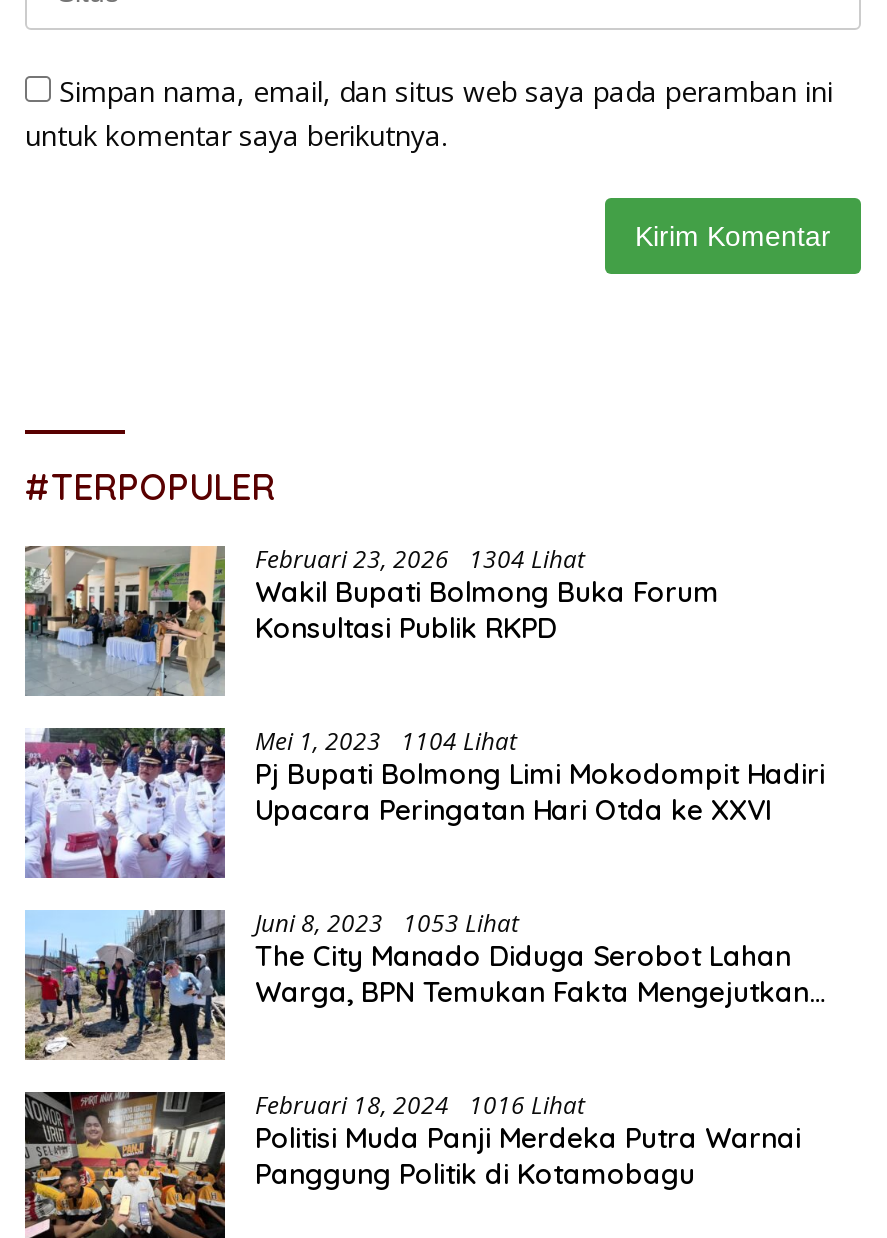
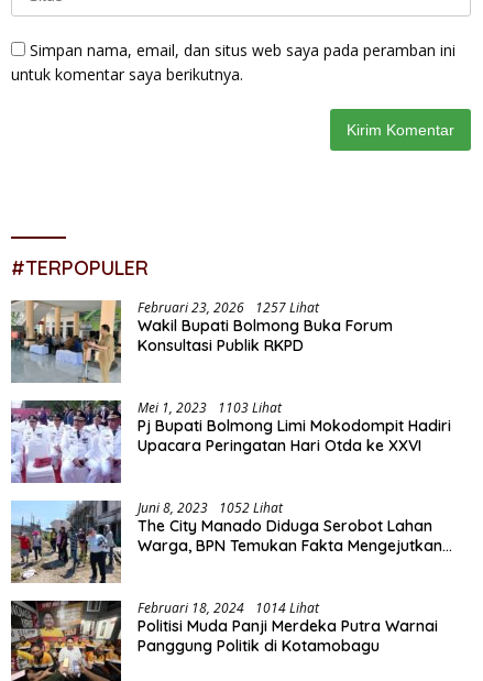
[255,542,585,576] Februari 23, 2026 1304 Lihat -> [138,298,319,317] Februari 23, 2026 1257 Lihat
[255,724,517,758] Mei 1, 2023 1104 Lihat -> [138,398,282,417] Mei 1, 2023 1103 Lihat
[255,906,519,940] Juni 8, 2023 1053 Lihat -> [138,499,283,517] Juni 8, 2023 1052 Lihat
[255,1088,585,1122] Februari 18, 2024 1016 Lihat -> [138,599,319,617] Februari 18, 2024 1014 Lihat

